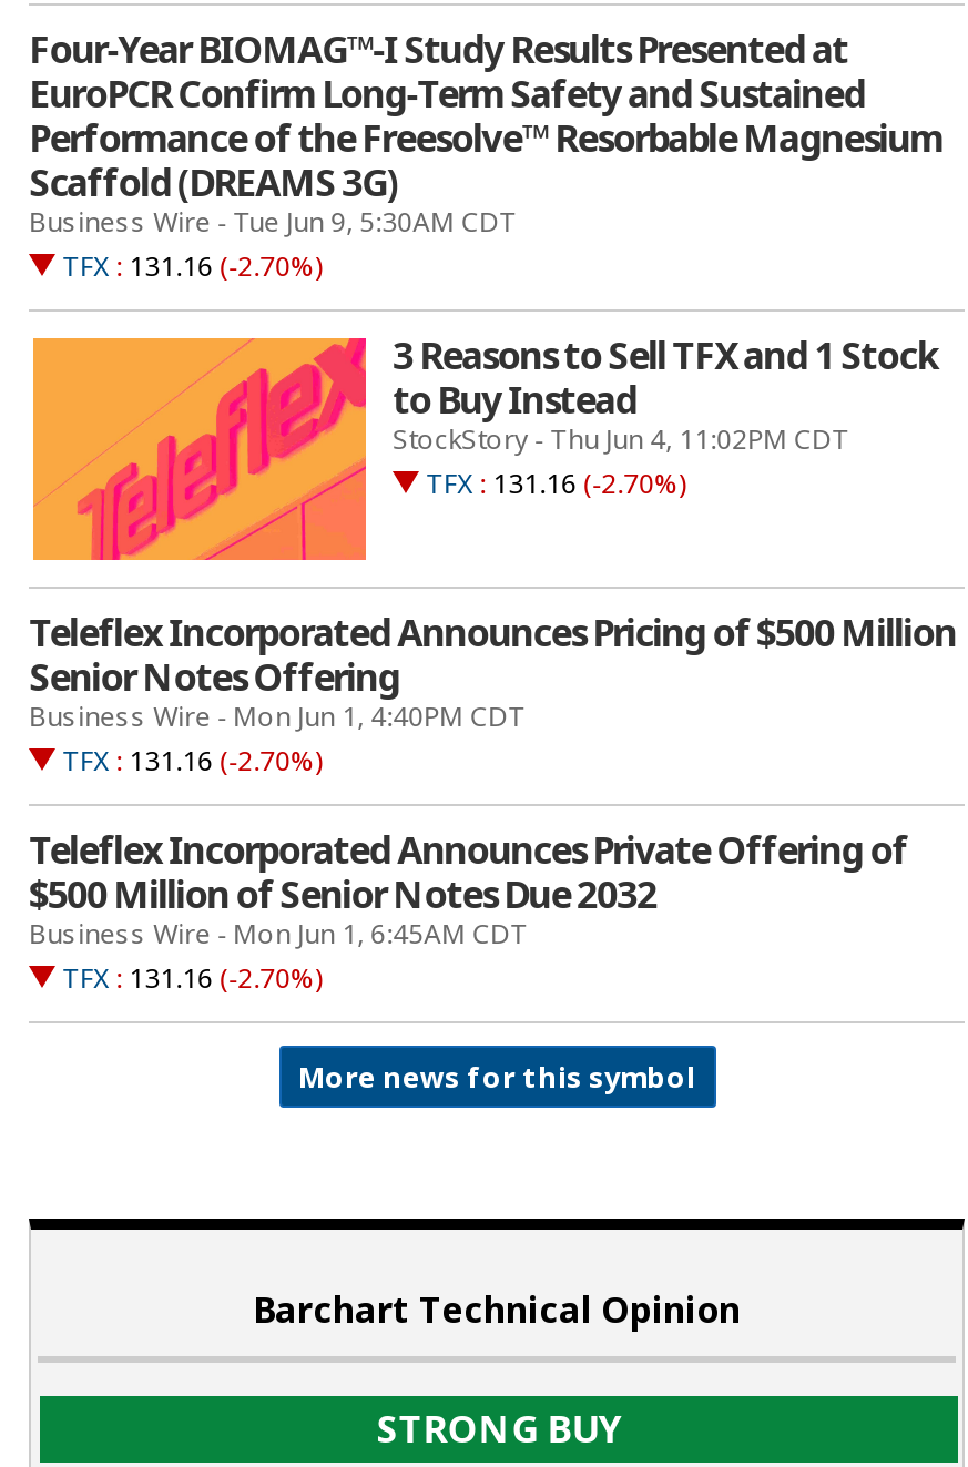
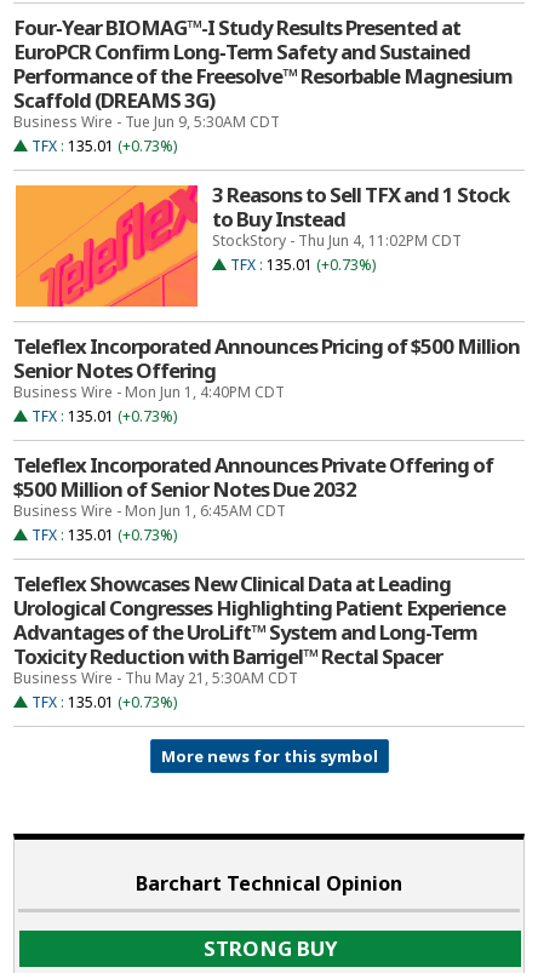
[62,247,322,285] TFX : 131.16 (-2.70%) -> [32,136,177,156] TFX : 135.01 (+0.73%)
[426,465,685,502] TFX : 131.16 (-2.70%) -> [230,254,376,275] TFX : 135.01 (+0.73%)
[62,742,322,780] TFX : 131.16 (-2.70%) -> [32,406,177,427] TFX : 135.01 (+0.73%)
[62,959,322,997] TFX : 131.16 (-2.70%) -> [13,525,505,712] TFX : 135.01 (+0.73%) | Teleflex Showcases New Clinical Data at Leading | Urological Congresses Highlighting Patient Experience | Advantages of the UroLift™ System and Long-Term | Toxicity Reduction with Barrigel™ Rectal Spacer | Business Wire - Thu May 21, 5:30AM CDT | TFX : 135.01 (+0.73%)

